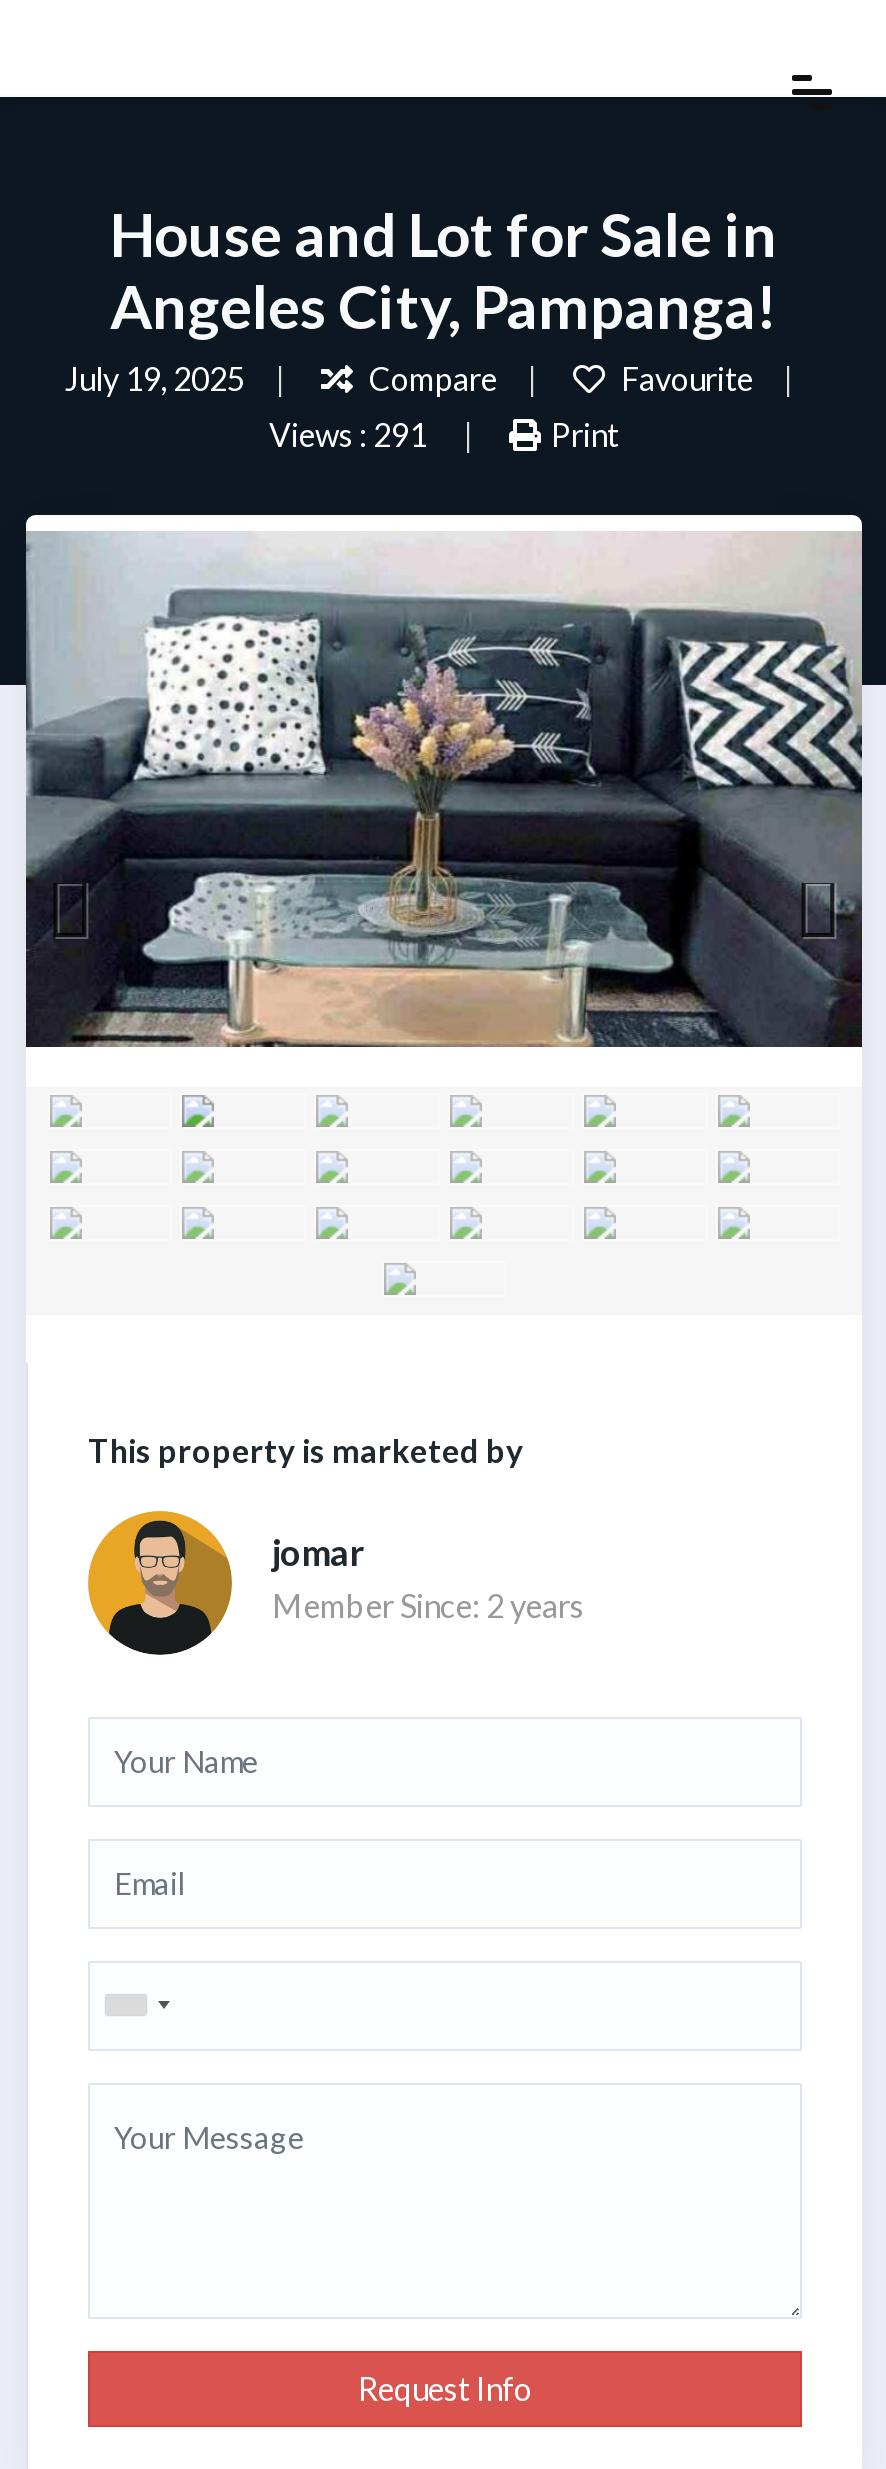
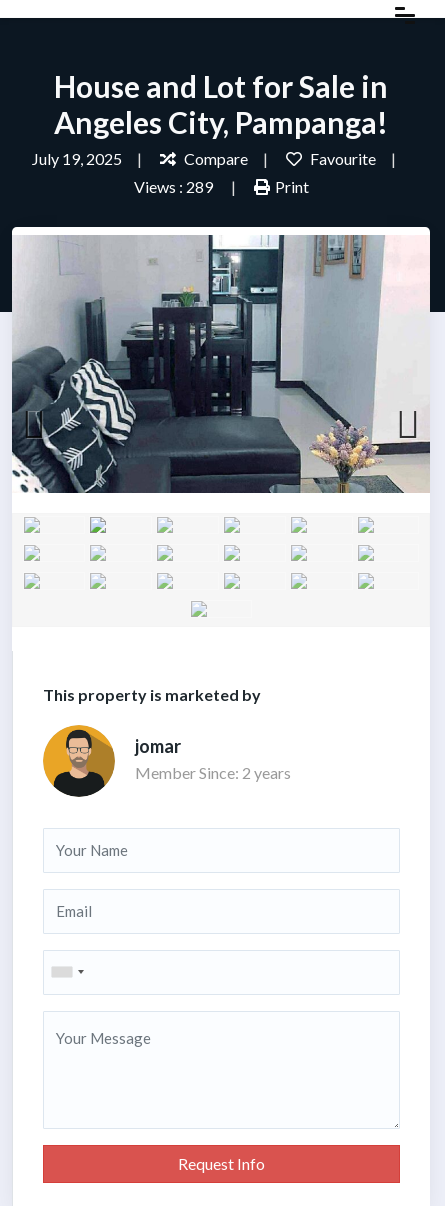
[269,414,433,452] Views : 291 -> [133,177,215,196] Views : 289
[24,531,864,1049] [image] -> [12,234,430,494] [image]

